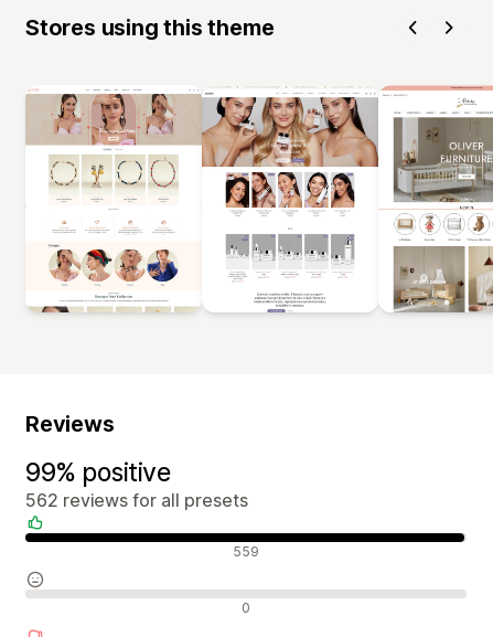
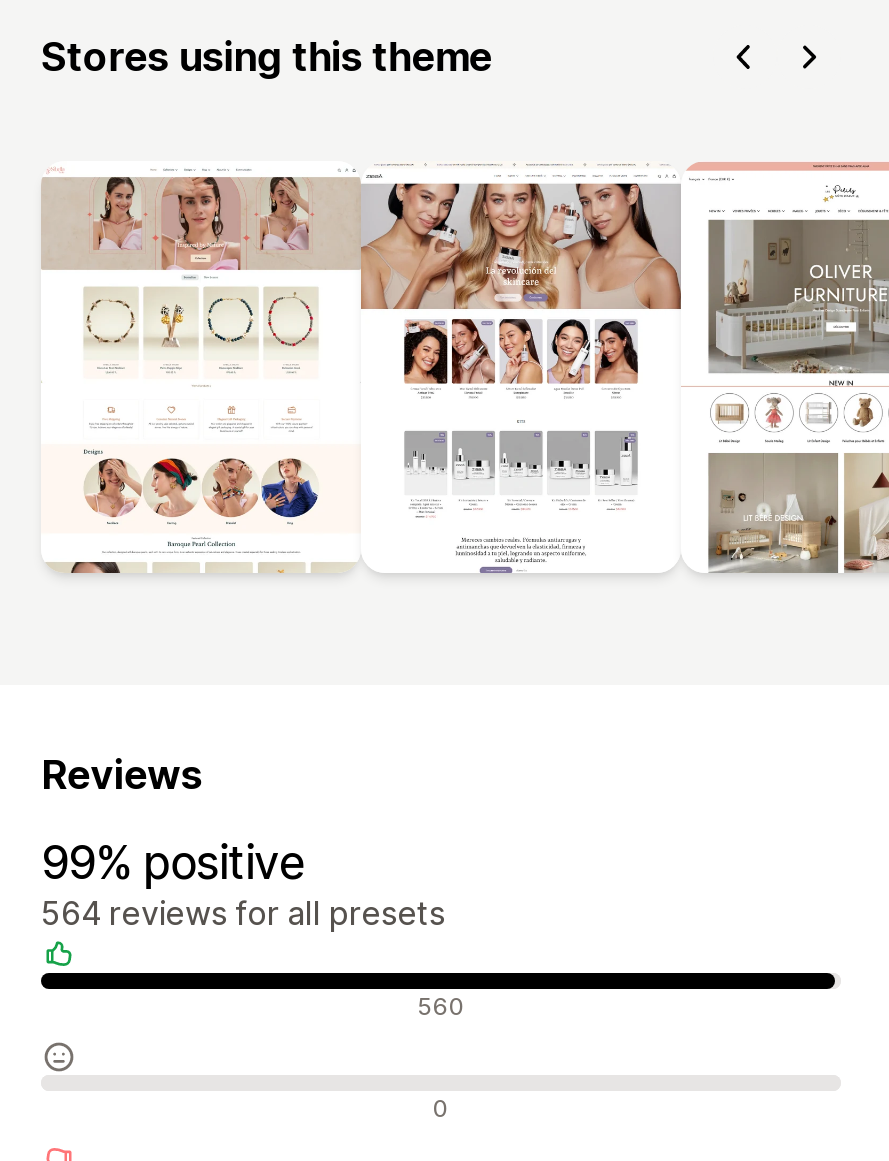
[25,489,248,511] 562 reviews for all presets -> [41,893,445,933] 564 reviews for all presets
[233,543,259,560] 559 -> [417,991,465,1021] 560

